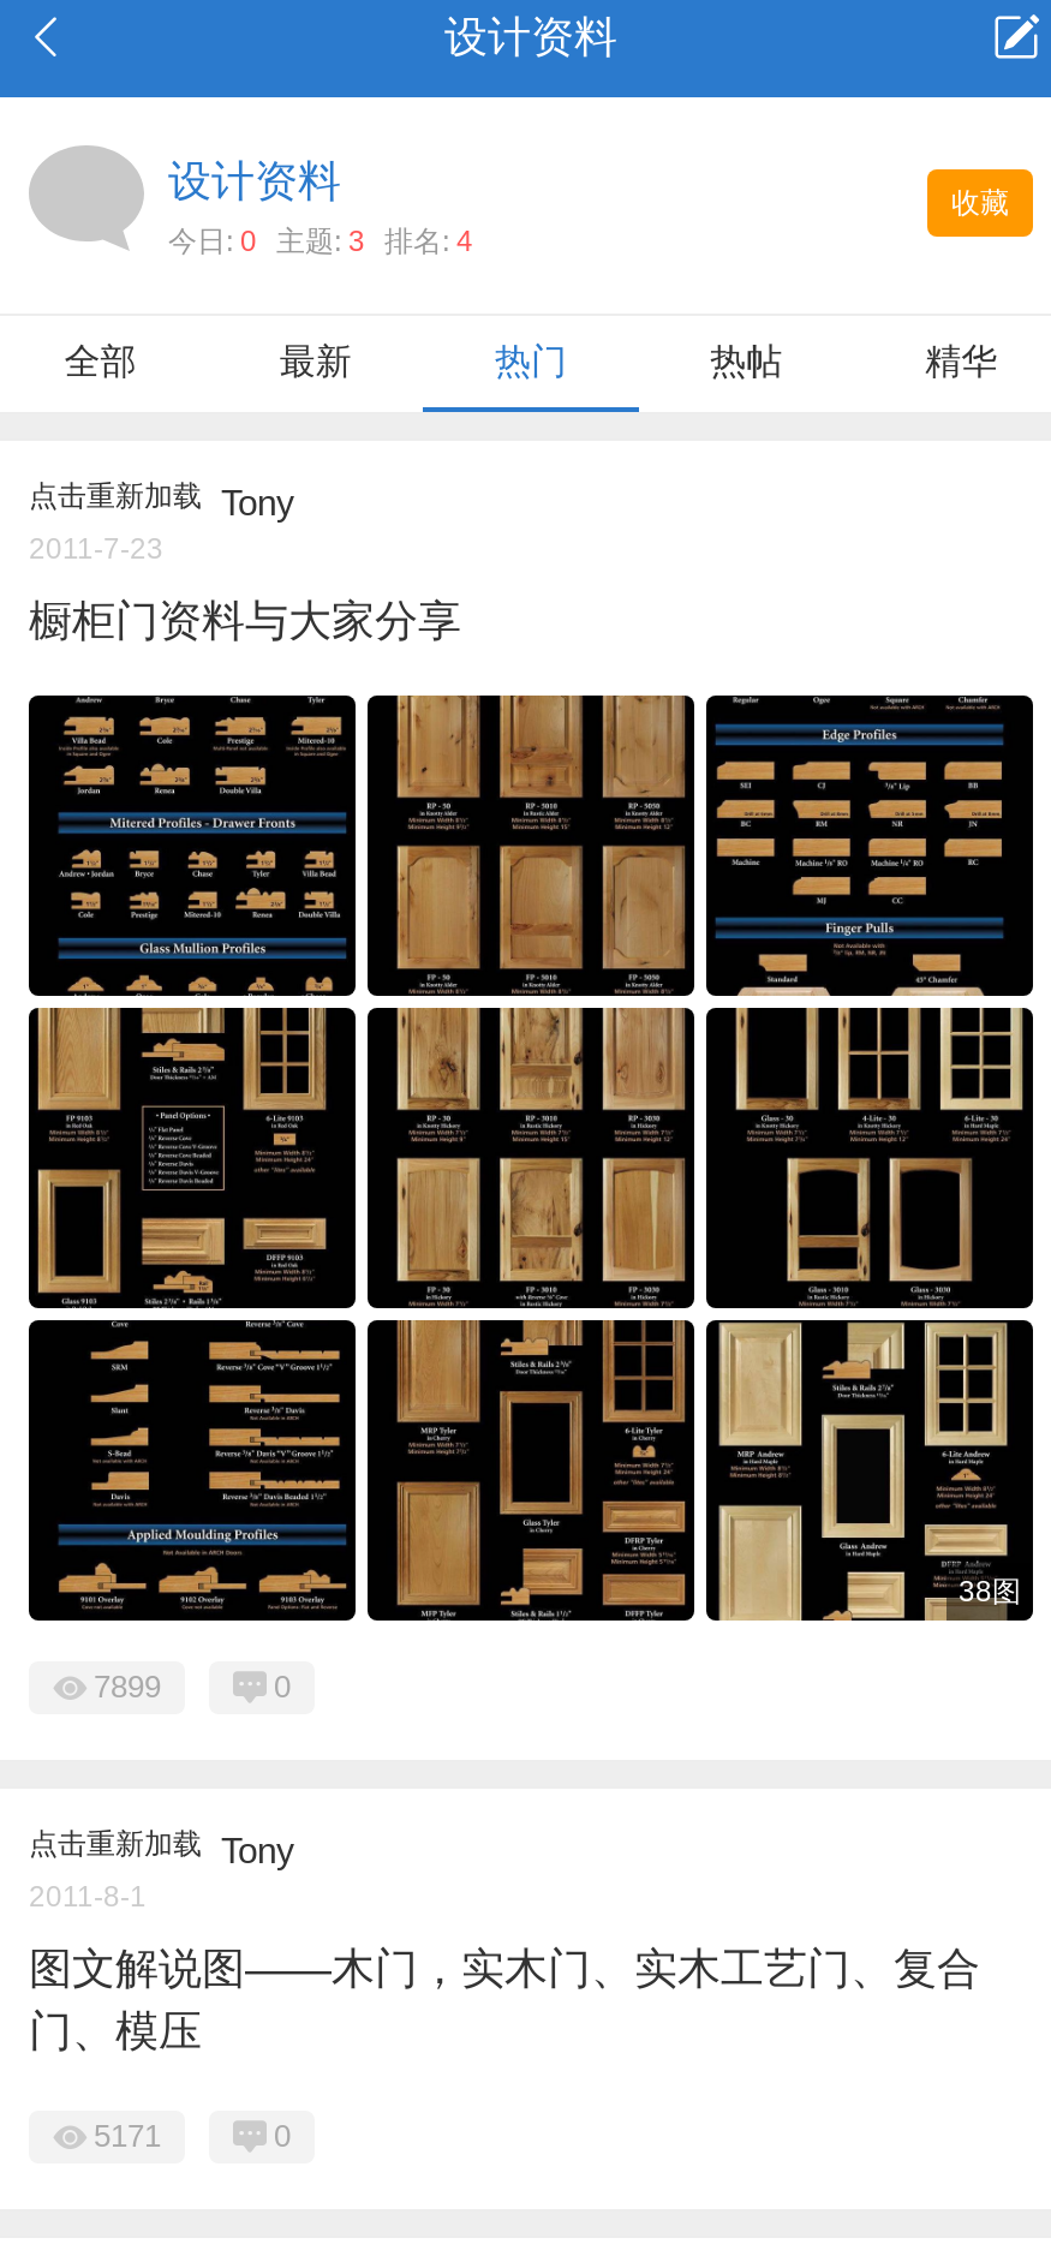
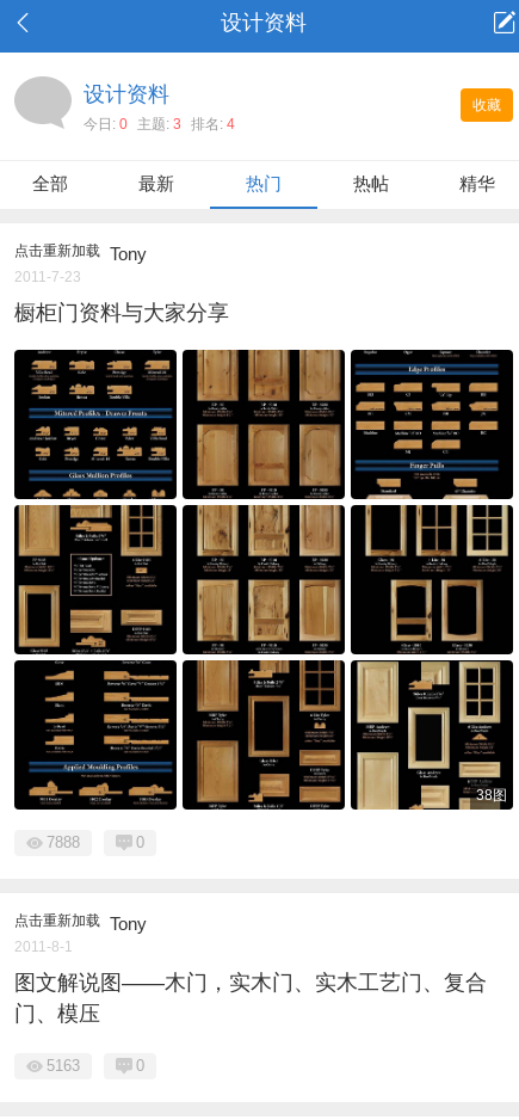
[94,1669,161,1705] 7899 -> [47,833,80,851] 7888
[94,2118,161,2154] 5171 -> [47,1057,80,1075] 5163

